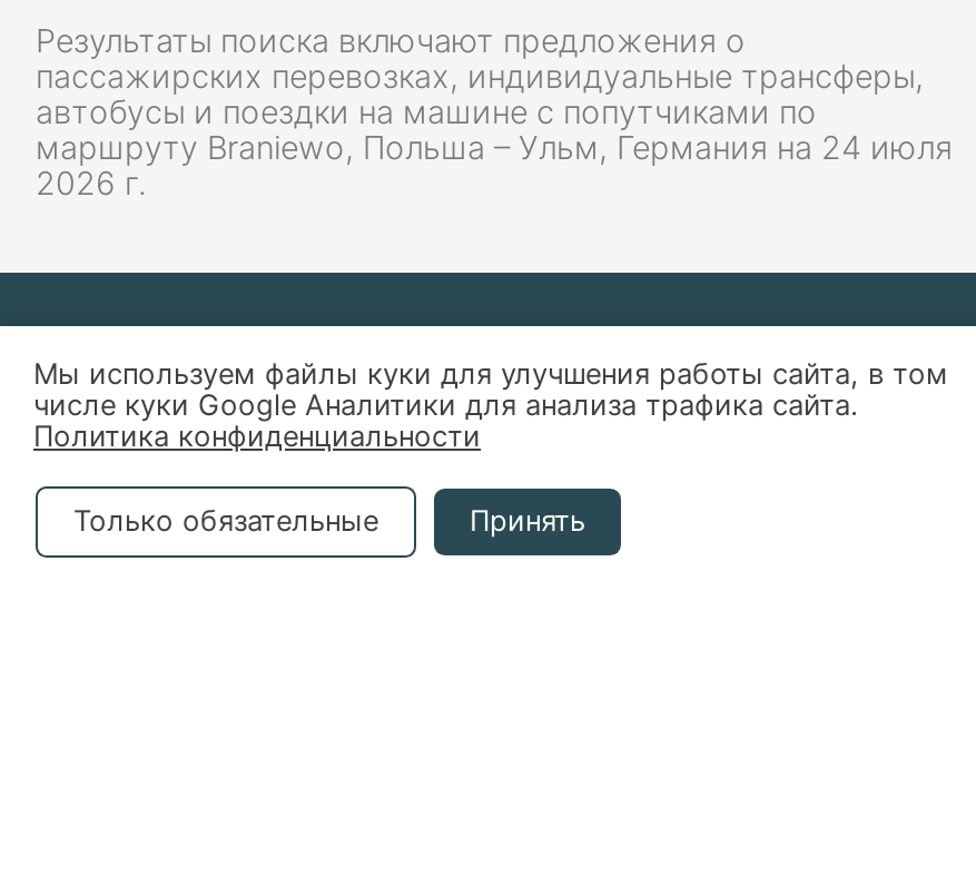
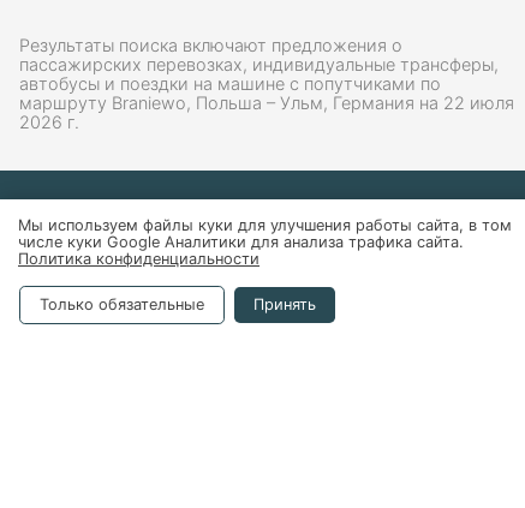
[36,128,953,166] маршруту Braniewo, Польша – Ульм, Германия на 24 июля -> [19,93,514,113] маршруту Braniewo, Польша – Ульм, Германия на 22 июля

